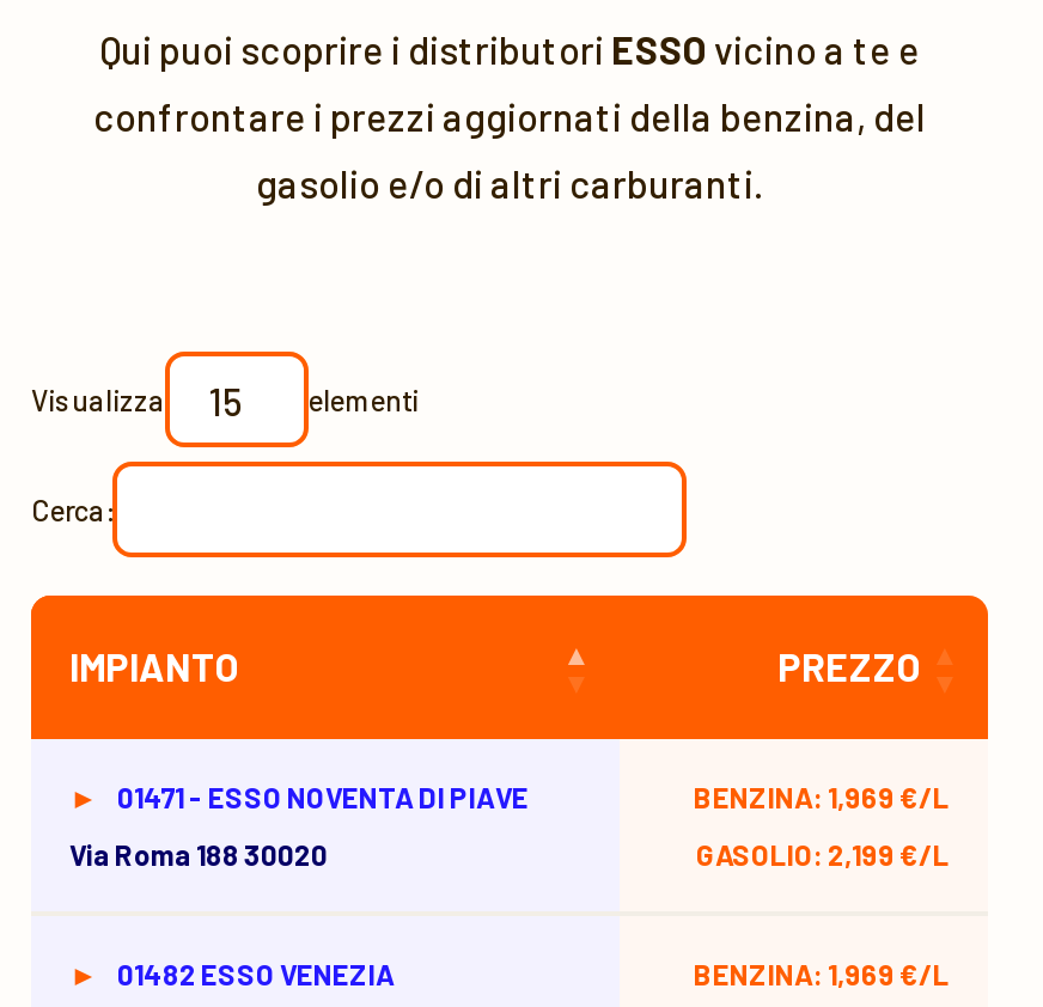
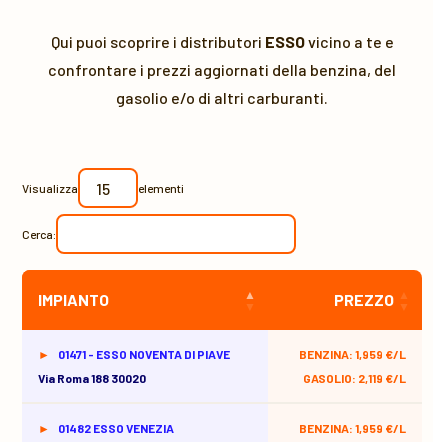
[694,780,950,813] BENZINA: 1,969 €/L -> [299,347,406,361] BENZINA: 1,959 €/L
[696,837,950,871] GASOLIO: 2,199 €/L -> [303,371,406,385] GASOLIO: 2,119 €/L
[694,957,950,990] BENZINA: 1,969 €/L -> [299,421,406,435] BENZINA: 1,959 €/L

